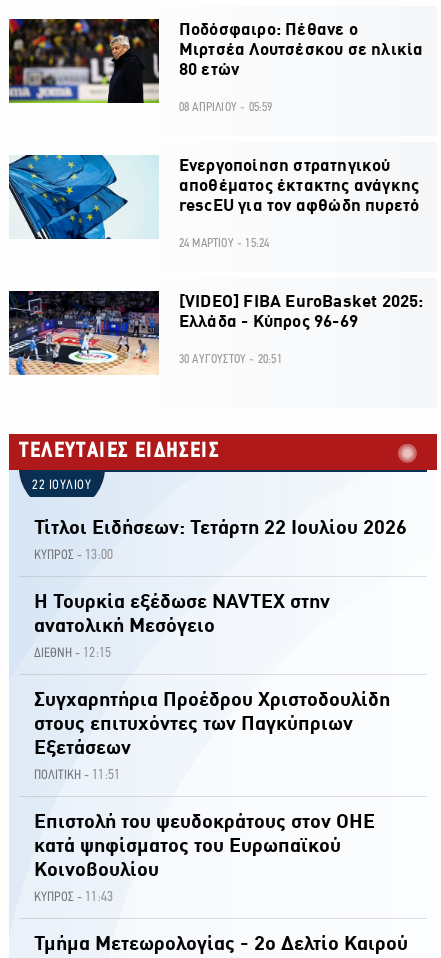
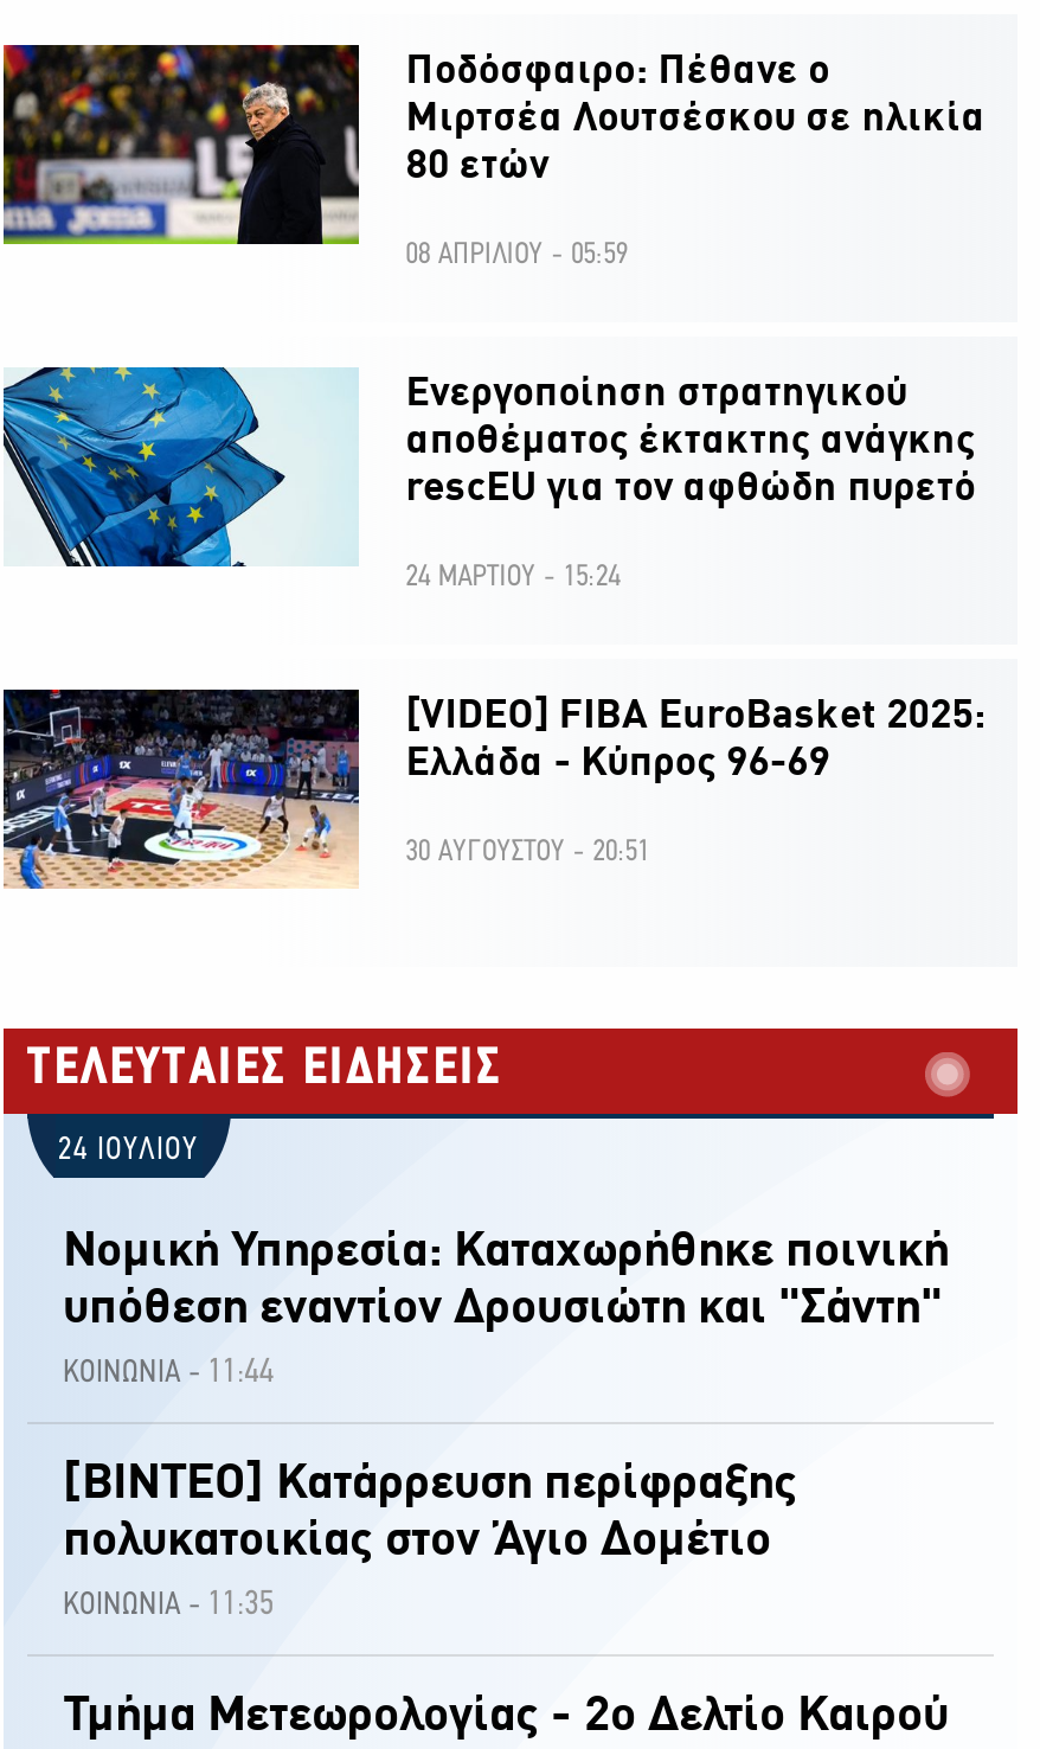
[32,479,407,905] 22 ΙΟΥΛΙΟΥ | Τίτλοι Ειδήσεων: Τετάρτη 22 Ιουλίου 2026 | ΚΥΠΡΟΣ - 13:00 | Η Τουρκία εξέδωσε NAVTEX στην | ανατολική Μεσόγειο | ΔΙΕΘΝΗ - 12:15 | Συγχαρητήρια Προέδρου Χριστοδουλίδη | στους επιτυχόντες των Παγκύπριων | Εξετάσεων | ΠΟΛΙΤΙΚΗ - 11:51 | Επιστολή του ψευδοκράτους στον ΟΗΕ | κατά ψηφίσματος του Ευρωπαϊκού | Κοινοβουλίου | ΚΥΠΡΟΣ - 11:43 -> [58,1134,949,1622] 24 ΙΟΥΛΙΟΥ | Νομική Υπηρεσία: Καταχωρήθηκε ποινική | υπόθεση εναντίον Δρουσιώτη και "Σάντη" | ΚΟΙΝΩΝΙΑ - 11:44 | [ΒΙΝΤΕΟ] Κατάρρευση περίφραξης | πολυκατοικίας στον Άγιο Δομέτιο | ΚΟΙΝΩΝΙΑ - 11:35

